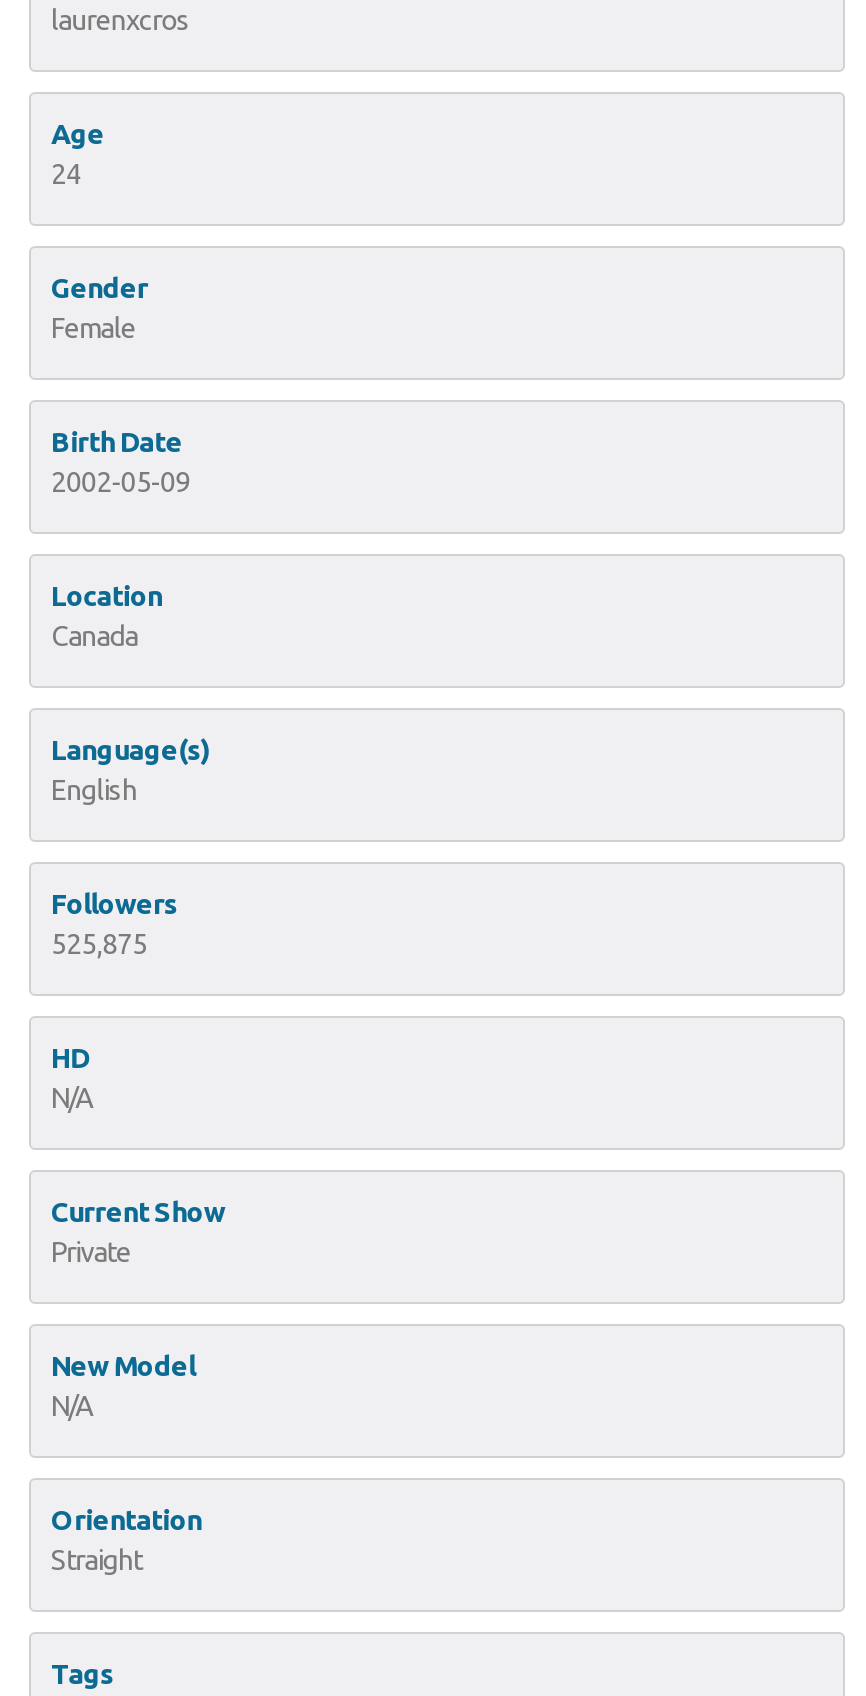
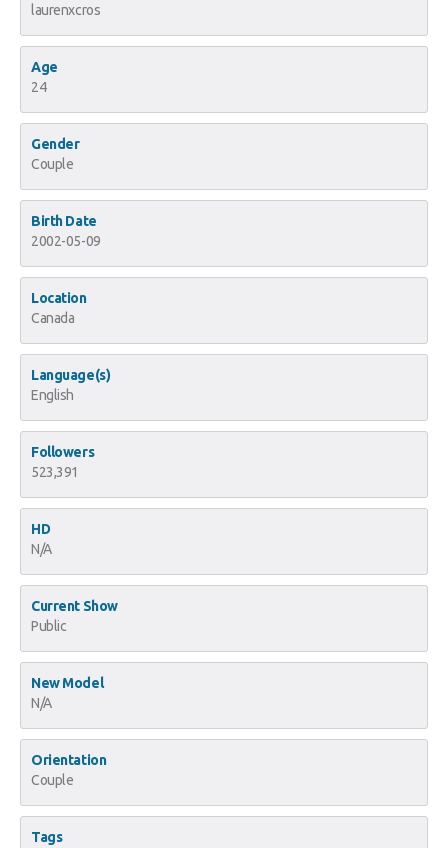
[51,313,136,345] Female -> [31,156,73,172] Couple
[51,929,147,961] 525,875 -> [31,464,79,480] 523,391
[51,1237,131,1269] Private -> [31,618,66,634] Public
[51,1545,142,1577] Straight -> [31,772,73,788] Couple

